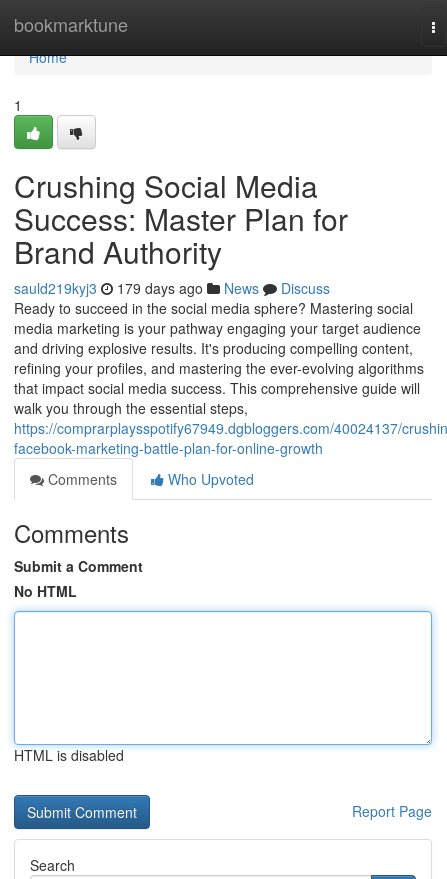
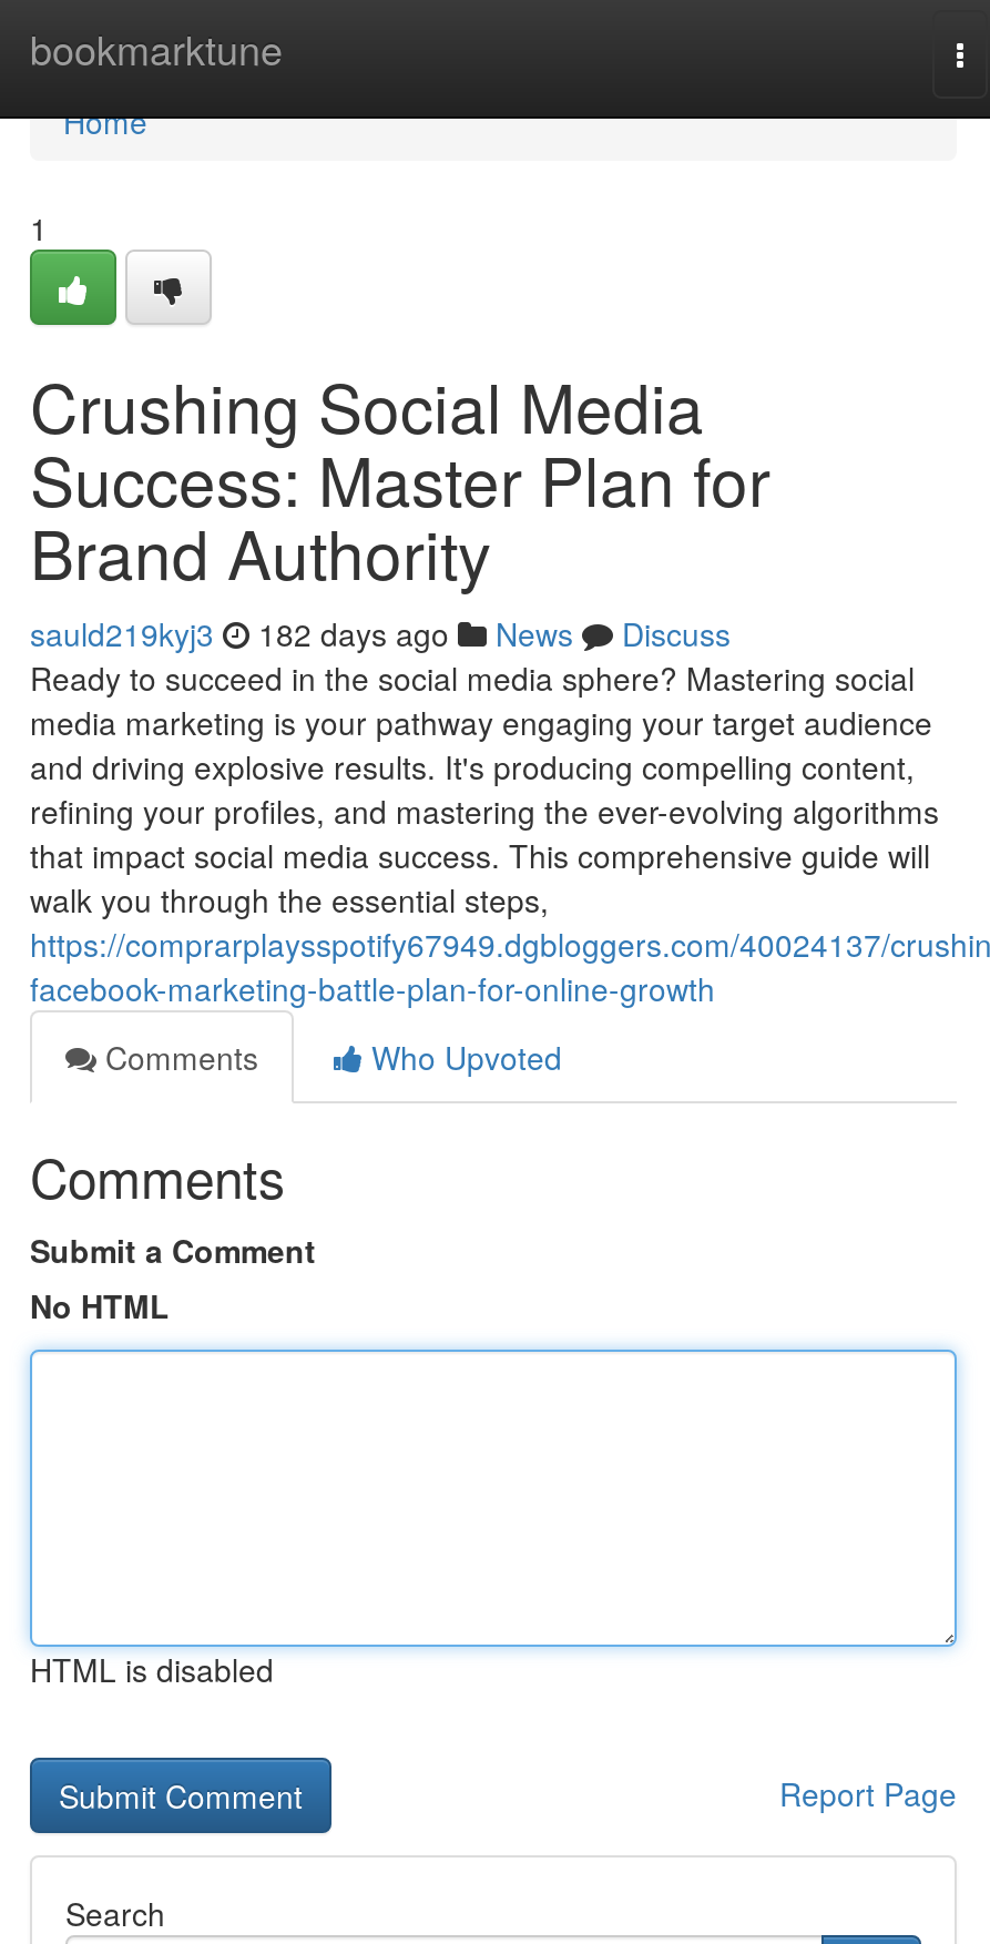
[14,278,330,298] sauld219kyj3 179 days ago News Discuss -> [30,611,731,655] sauld219kyj3 182 days ago News Discuss

